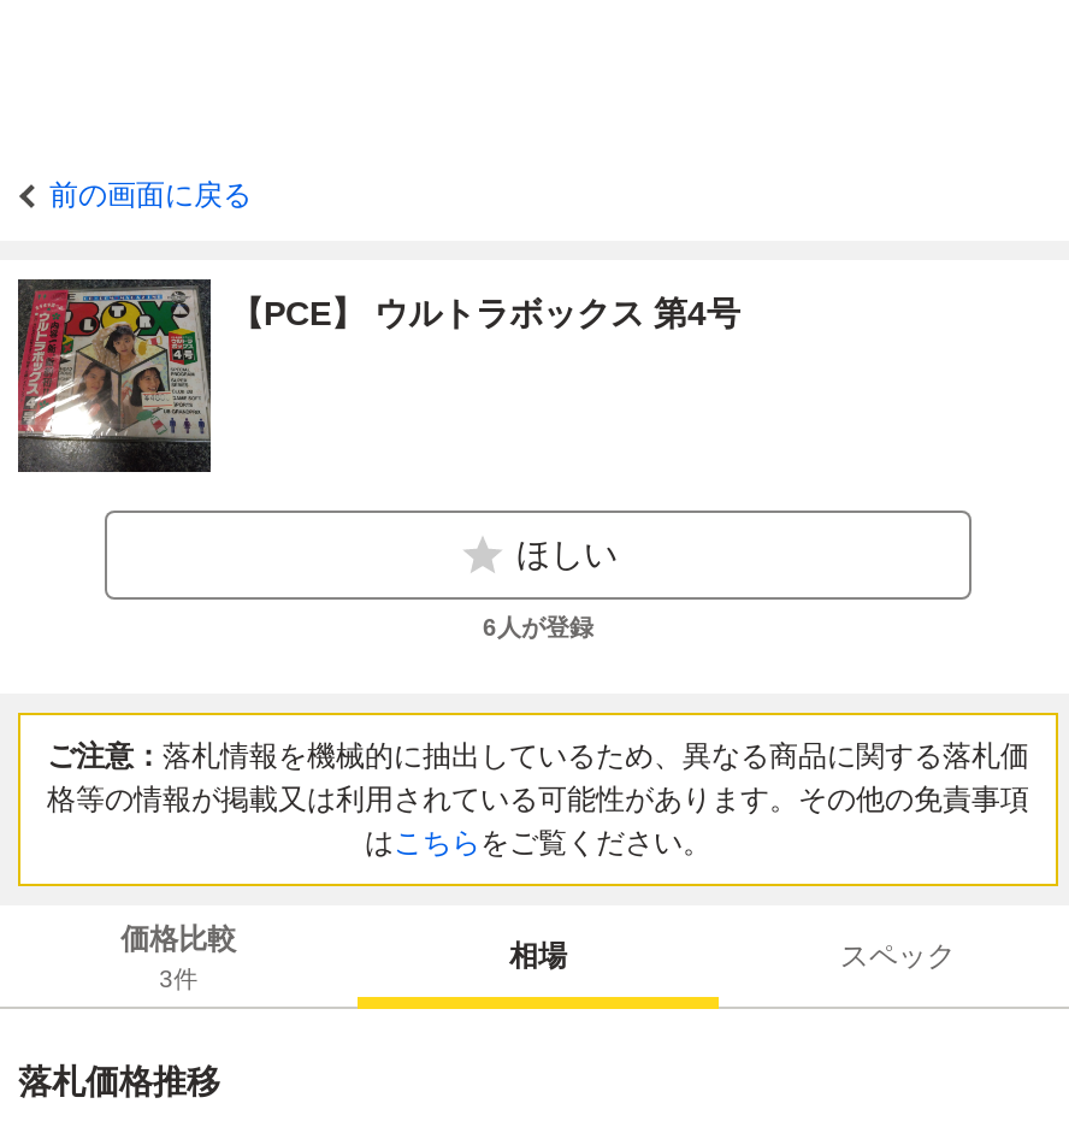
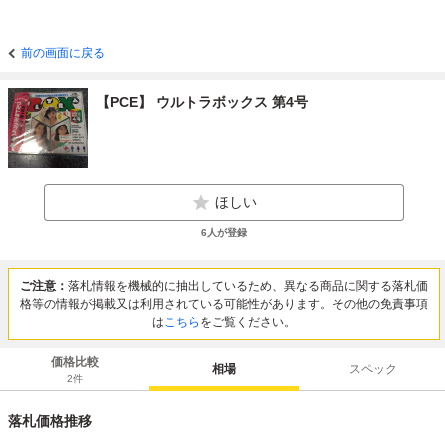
[159,964,198,991] 3件 -> [67,372,83,383] 2件

